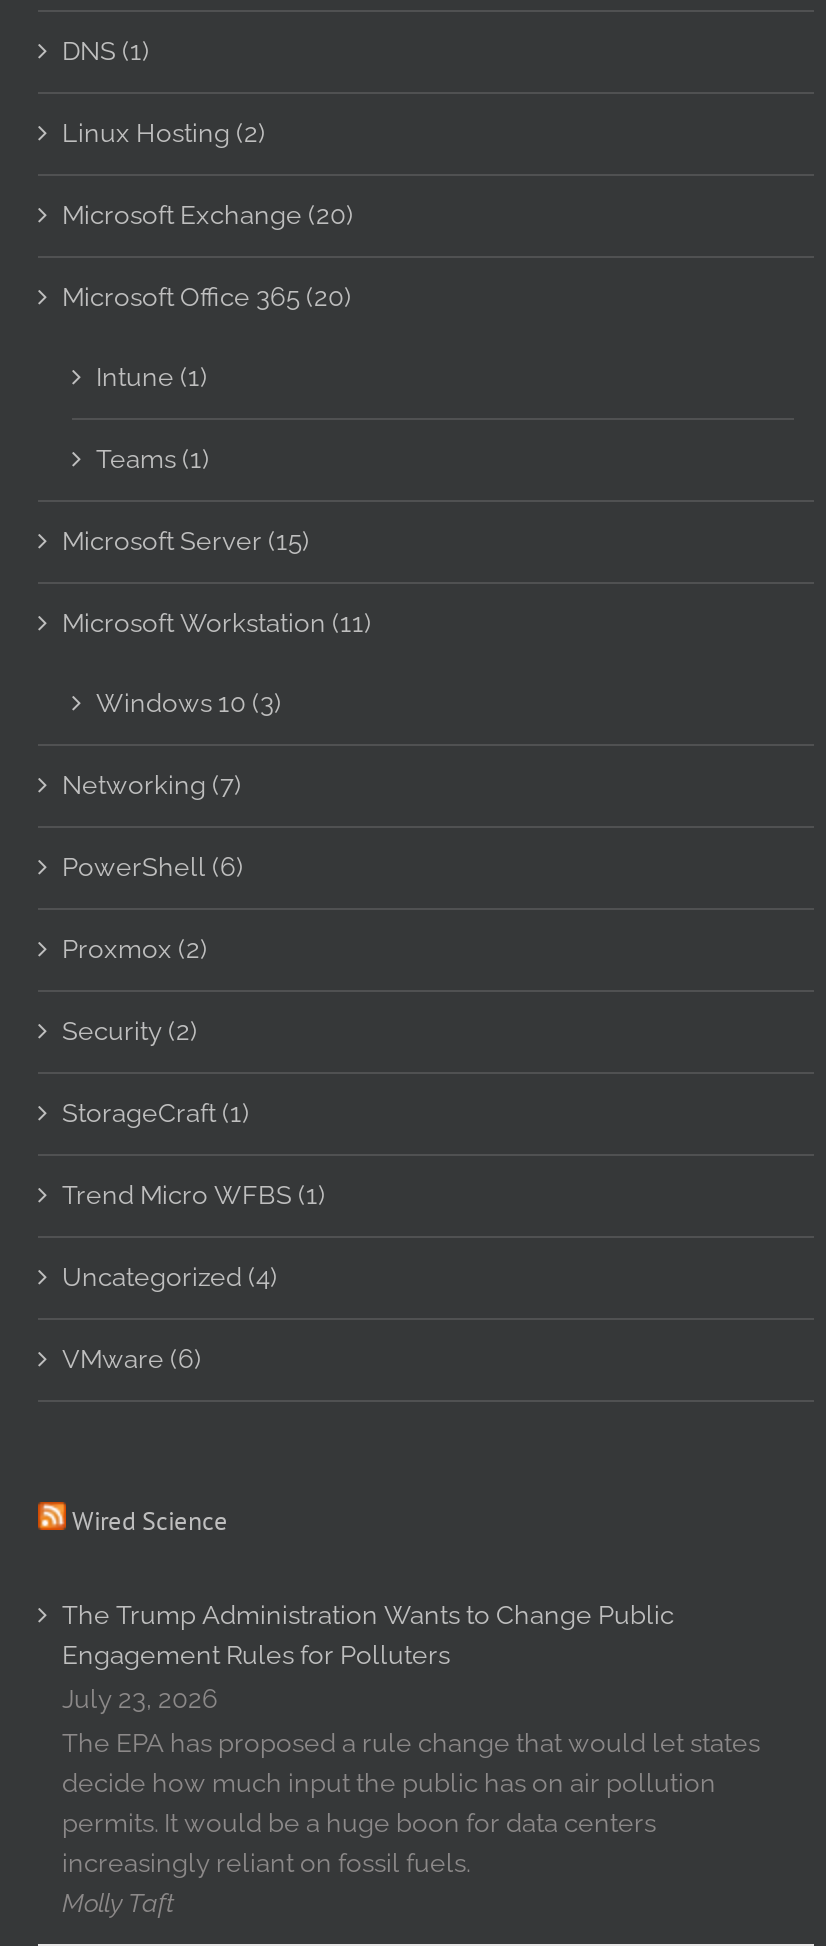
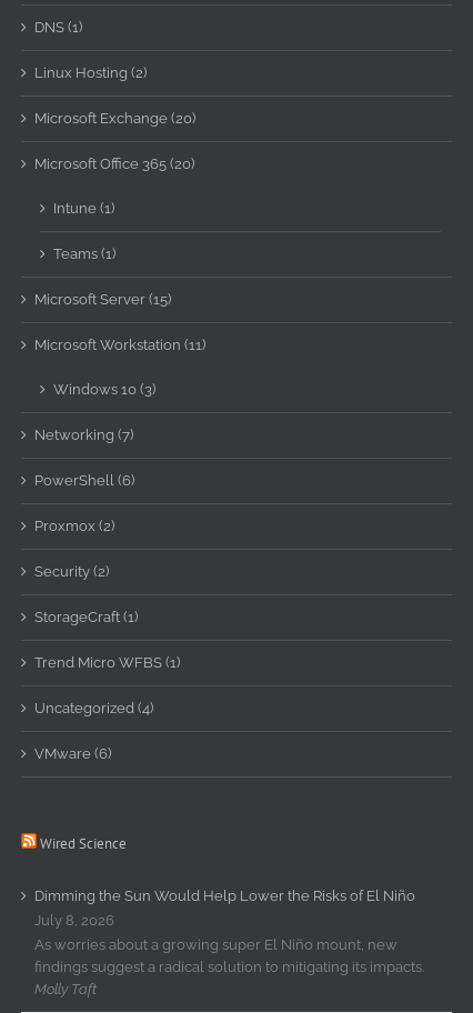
[62,1600,674,1670] The Trump Administration Wants to Change Public | Engagement Rules for Polluters -> [34,887,415,904] Dimming the Sun Would Help Lower the Risks of El Niño
[62,1684,218,1714] July 23, 2026 -> [34,912,114,928] July 8, 2026
[62,1728,760,1878] The EPA has proposed a rule change that would let states | decide how much input the public has on air pollution | permits. It would be a huge boon for data centers | increasingly reliant on fossil fuels. -> [34,936,424,975] As worries about a growing super El Niño mount, new | findings suggest a radical solution to mitigating its impacts.

